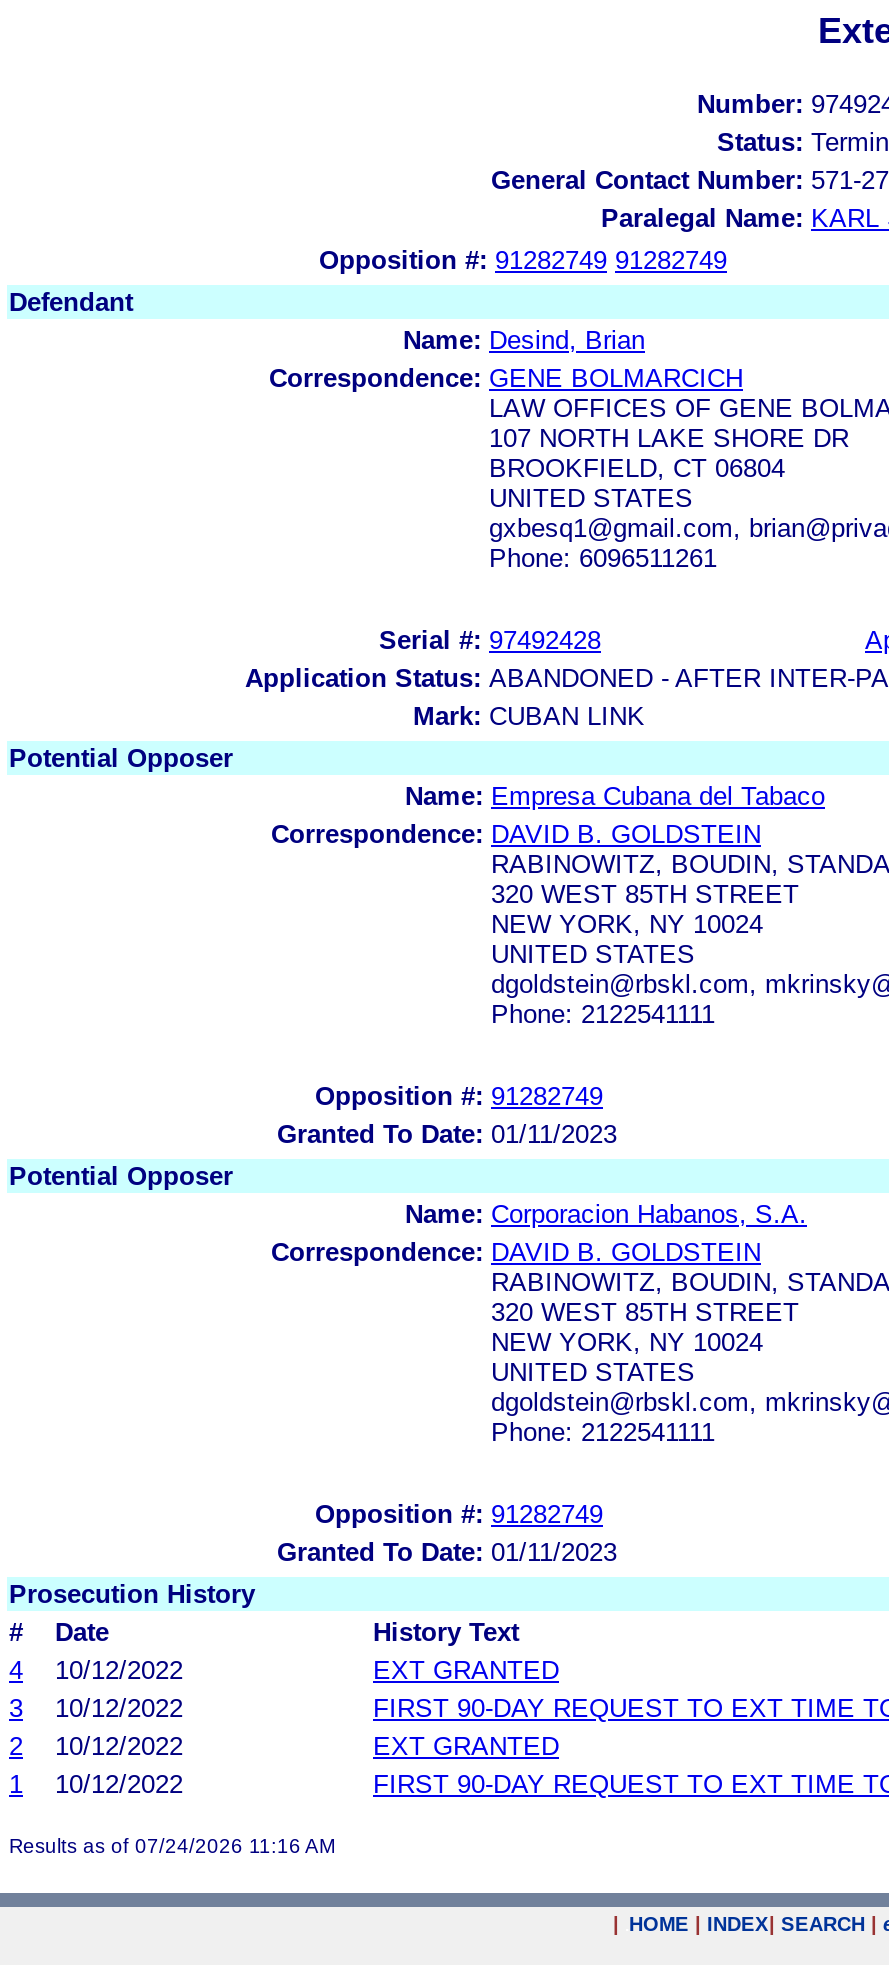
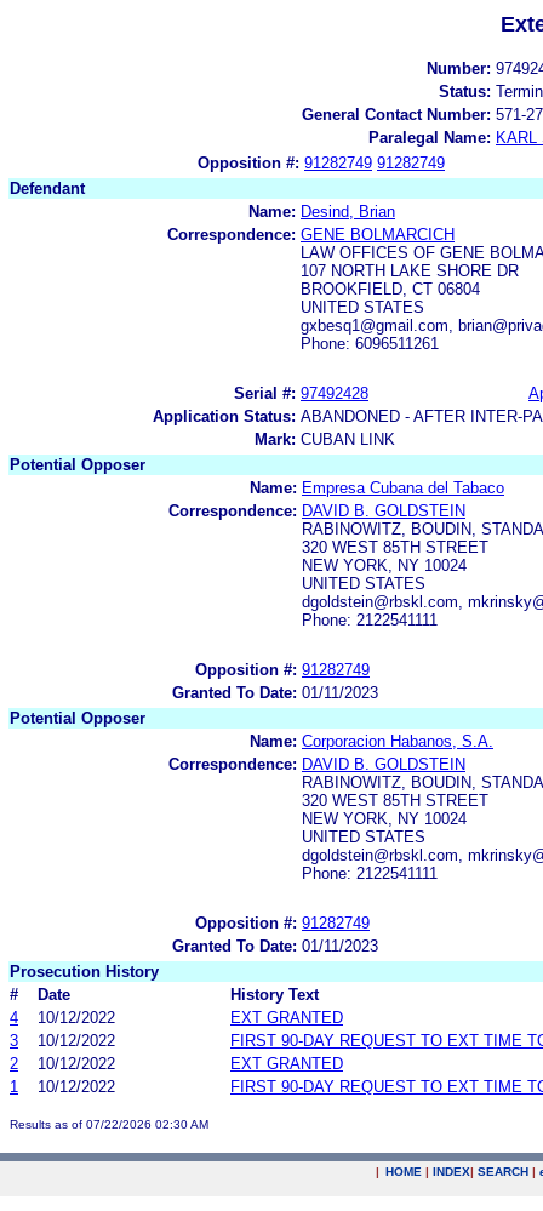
[9,1835,335,1857] Results as of 07/24/2026 11:16 AM -> [10,1118,208,1131] Results as of 07/22/2026 02:30 AM

